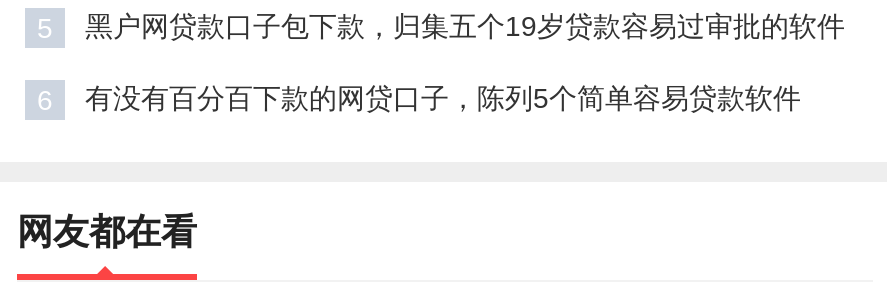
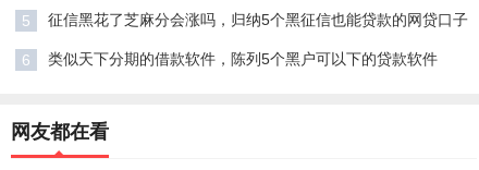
[85,10,845,42] 黑户网贷款口子包下款，归集五个19岁贷款容易过审批的软件 -> [48,11,468,28] 征信黑花了芝麻分会涨吗，归纳5个黑征信也能贷款的网贷口子
[85,82,801,114] 有没有百分百下款的网贷口子，陈列5个简单容易贷款软件 -> [48,50,438,68] 类似天下分期‌的借款软件，陈列5个黑户可以下的贷款软件

